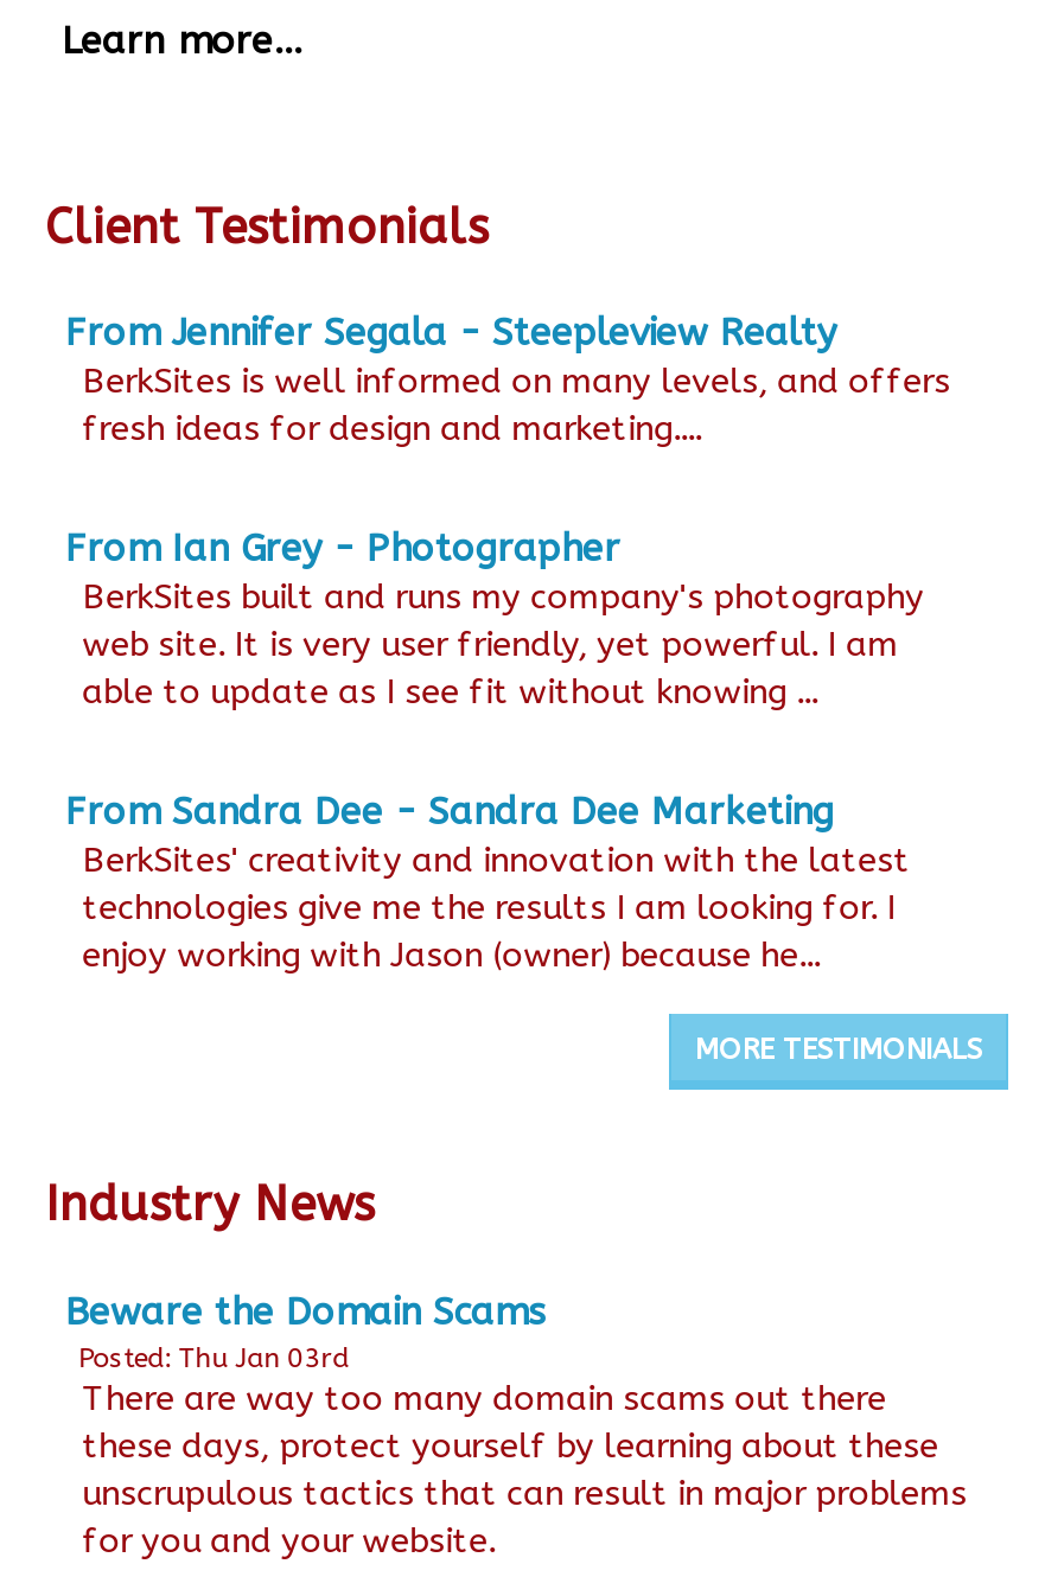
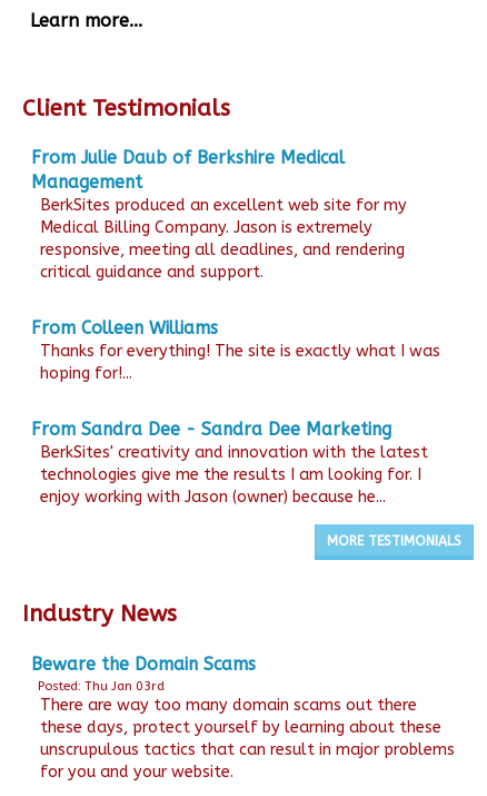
[65,311,950,451] From Jennifer Segala - Steepleview Realty | BerkSites is well informed on many levels, and offers | fresh ideas for design and marketing.... -> [32,148,407,282] From Julie Daub of Berkshire Medical | Management | BerkSites produced an excellent web site for my | Medical Billing Company. Jason is extremely | responsive, meeting all deadlines, and rendering | critical guidance and support.
[65,526,924,713] From Ian Grey - Photographer | BerkSites built and runs my company's photography | web site. It is very user friendly, yet powerful. I am | able to update as I see fit without knowing ... -> [32,318,440,383] From Colleen Williams | Thanks for everything! The site is exactly what I was | hoping for!...

